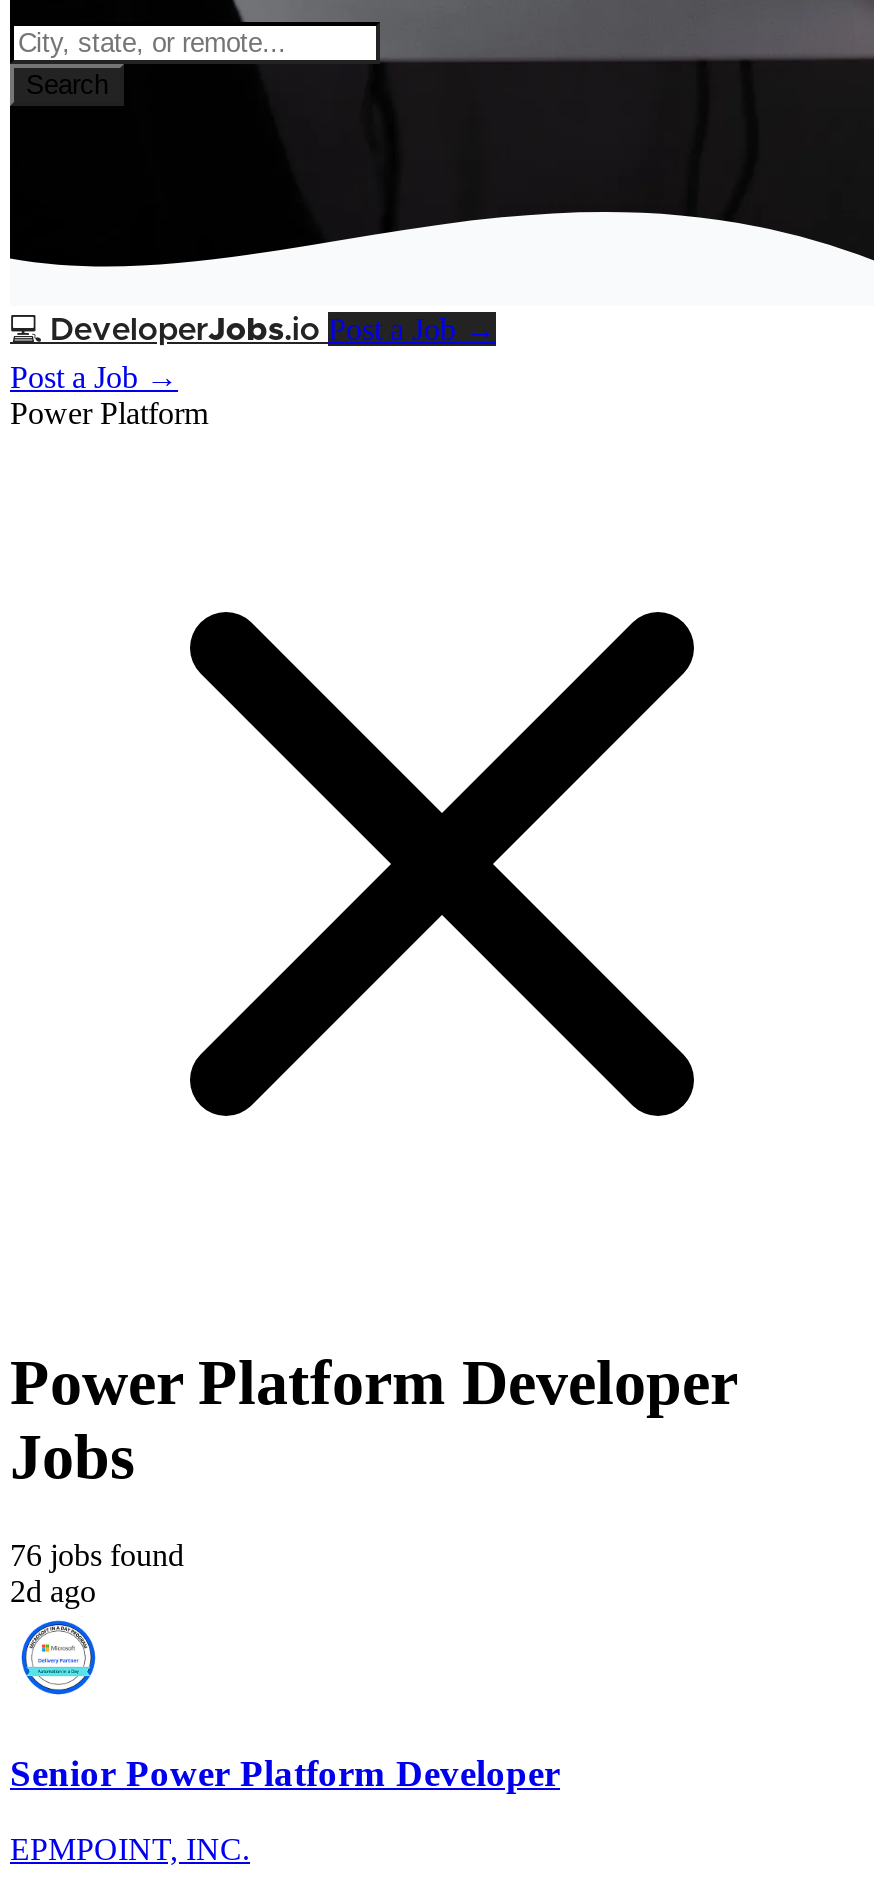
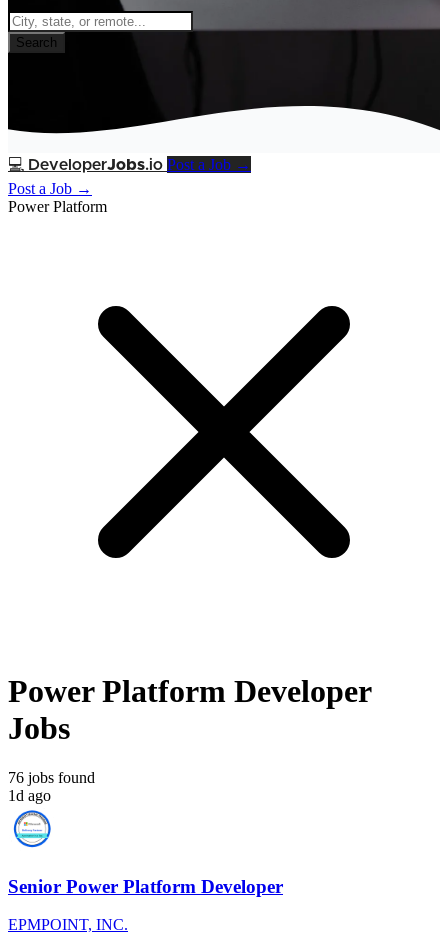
[10,1574,96,1608] 2d ago -> [8,787,51,804] 1d ago

